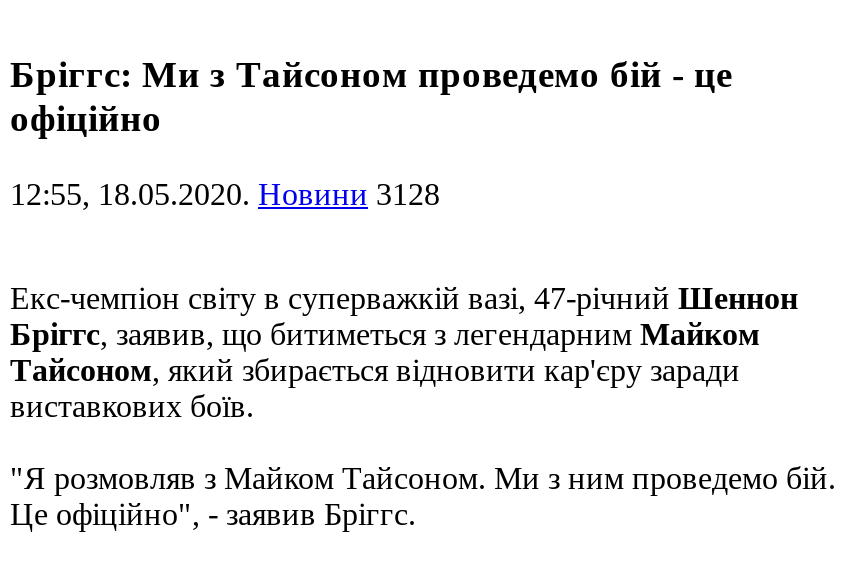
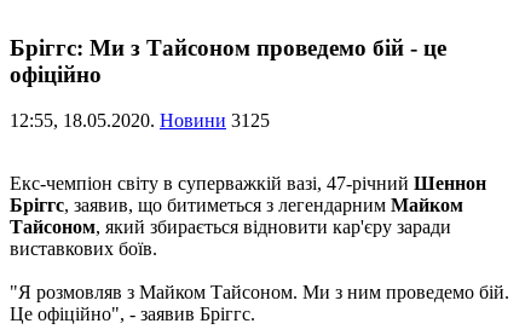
[10,178,440,212] 12:55, 18.05.2020. Новини 3128 -> [10,111,270,131] 12:55, 18.05.2020. Новини 3125

